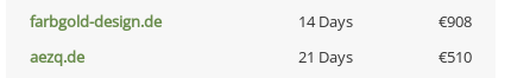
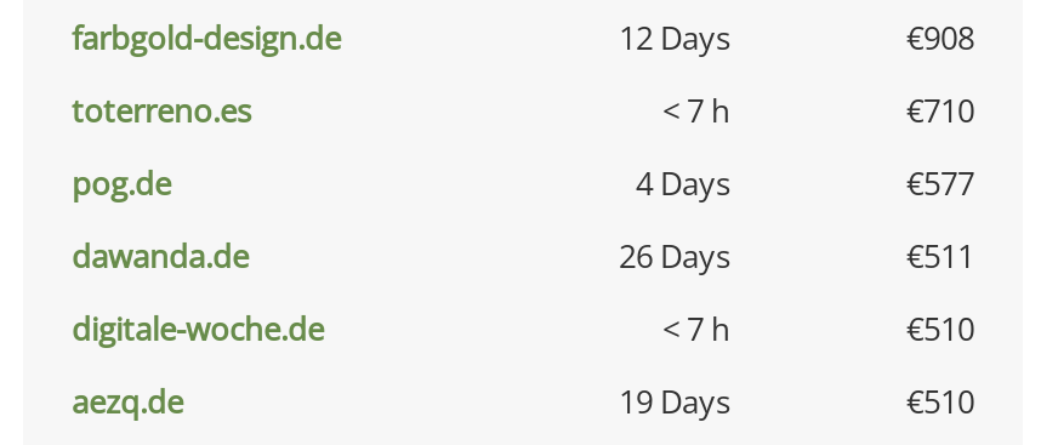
[298,11,352,32] 14 Days -> [619,16,730,59] 12 Days
none -> [72,89,974,350] toterreno.es | < 7 h | €710 | pog.de | 4 Days | €577 | dawanda.de | 26 Days | €511 | digitale-woche.de | < 7 h | €510
[298,46,352,67] 21 Days -> [619,380,730,423] 19 Days

